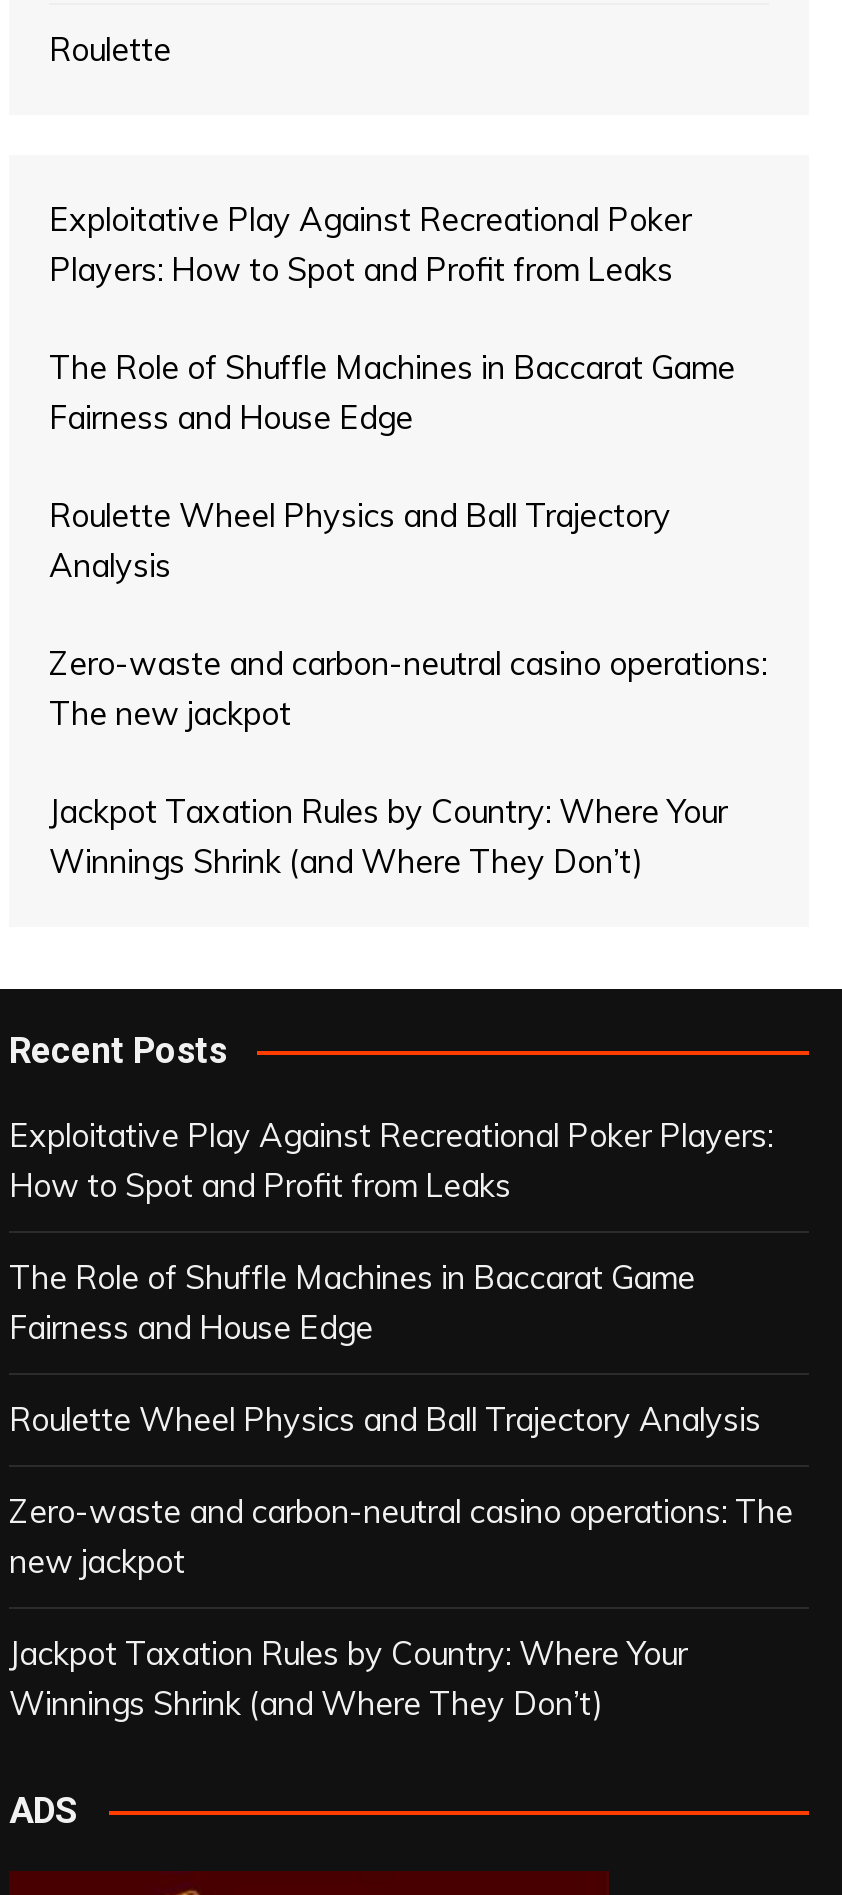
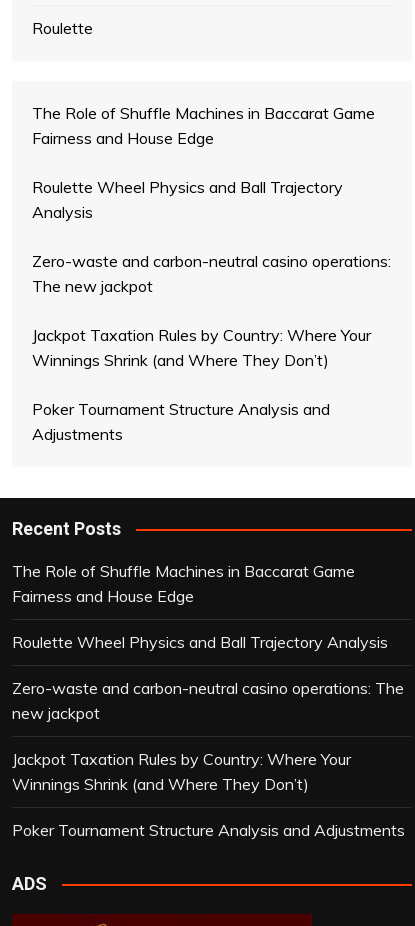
[49,200,691,290] Exploitative Play Against Recreational Poker | Players: How to Spot and Profit from Leaks -> none
moved [49,348,767,882] -> [32,103,391,370]: The Role of Shuffle Machines in Baccarat Game | Fairness and House Edge | Roulette Wheel Physics and Ball Trajectory | Analysis | Zero-waste and carbon-neutral casino operations: | The new jackpot | Jackpot Taxation Rules by Country: Where Your | Winnings Shrink (and Where They Don’t)
none -> [32,399,330,444] Poker Tournament Structure Analysis and | Adjustments
[9,1116,773,1206] Exploitative Play Against Recreational Poker Players: | How to Spot and Profit from Leaks -> none
moved [9,1258,793,1724] -> [12,561,404,794]: The Role of Shuffle Machines in Baccarat Game | Fairness and House Edge | Roulette Wheel Physics and Ball Trajectory Analysis | Zero-waste and carbon-neutral casino operations: The | new jackpot | Jackpot Taxation Rules by Country: Where Your | Winnings Shrink (and Where They Don’t)
none -> [12,820,405,840] Poker Tournament Structure Analysis and Adjustments

